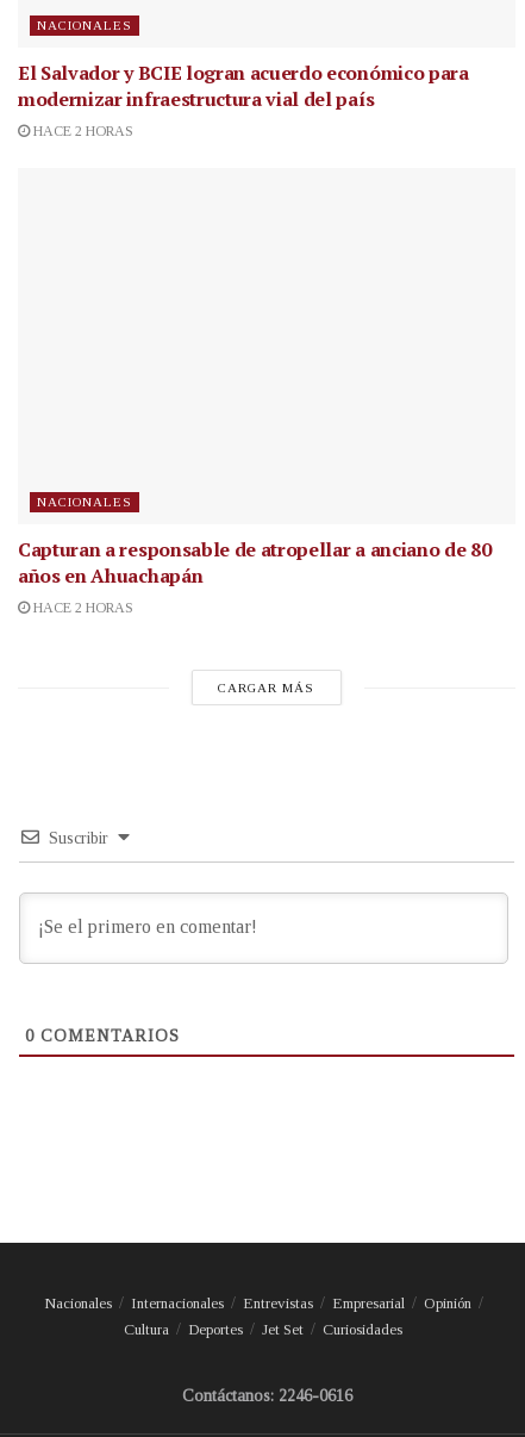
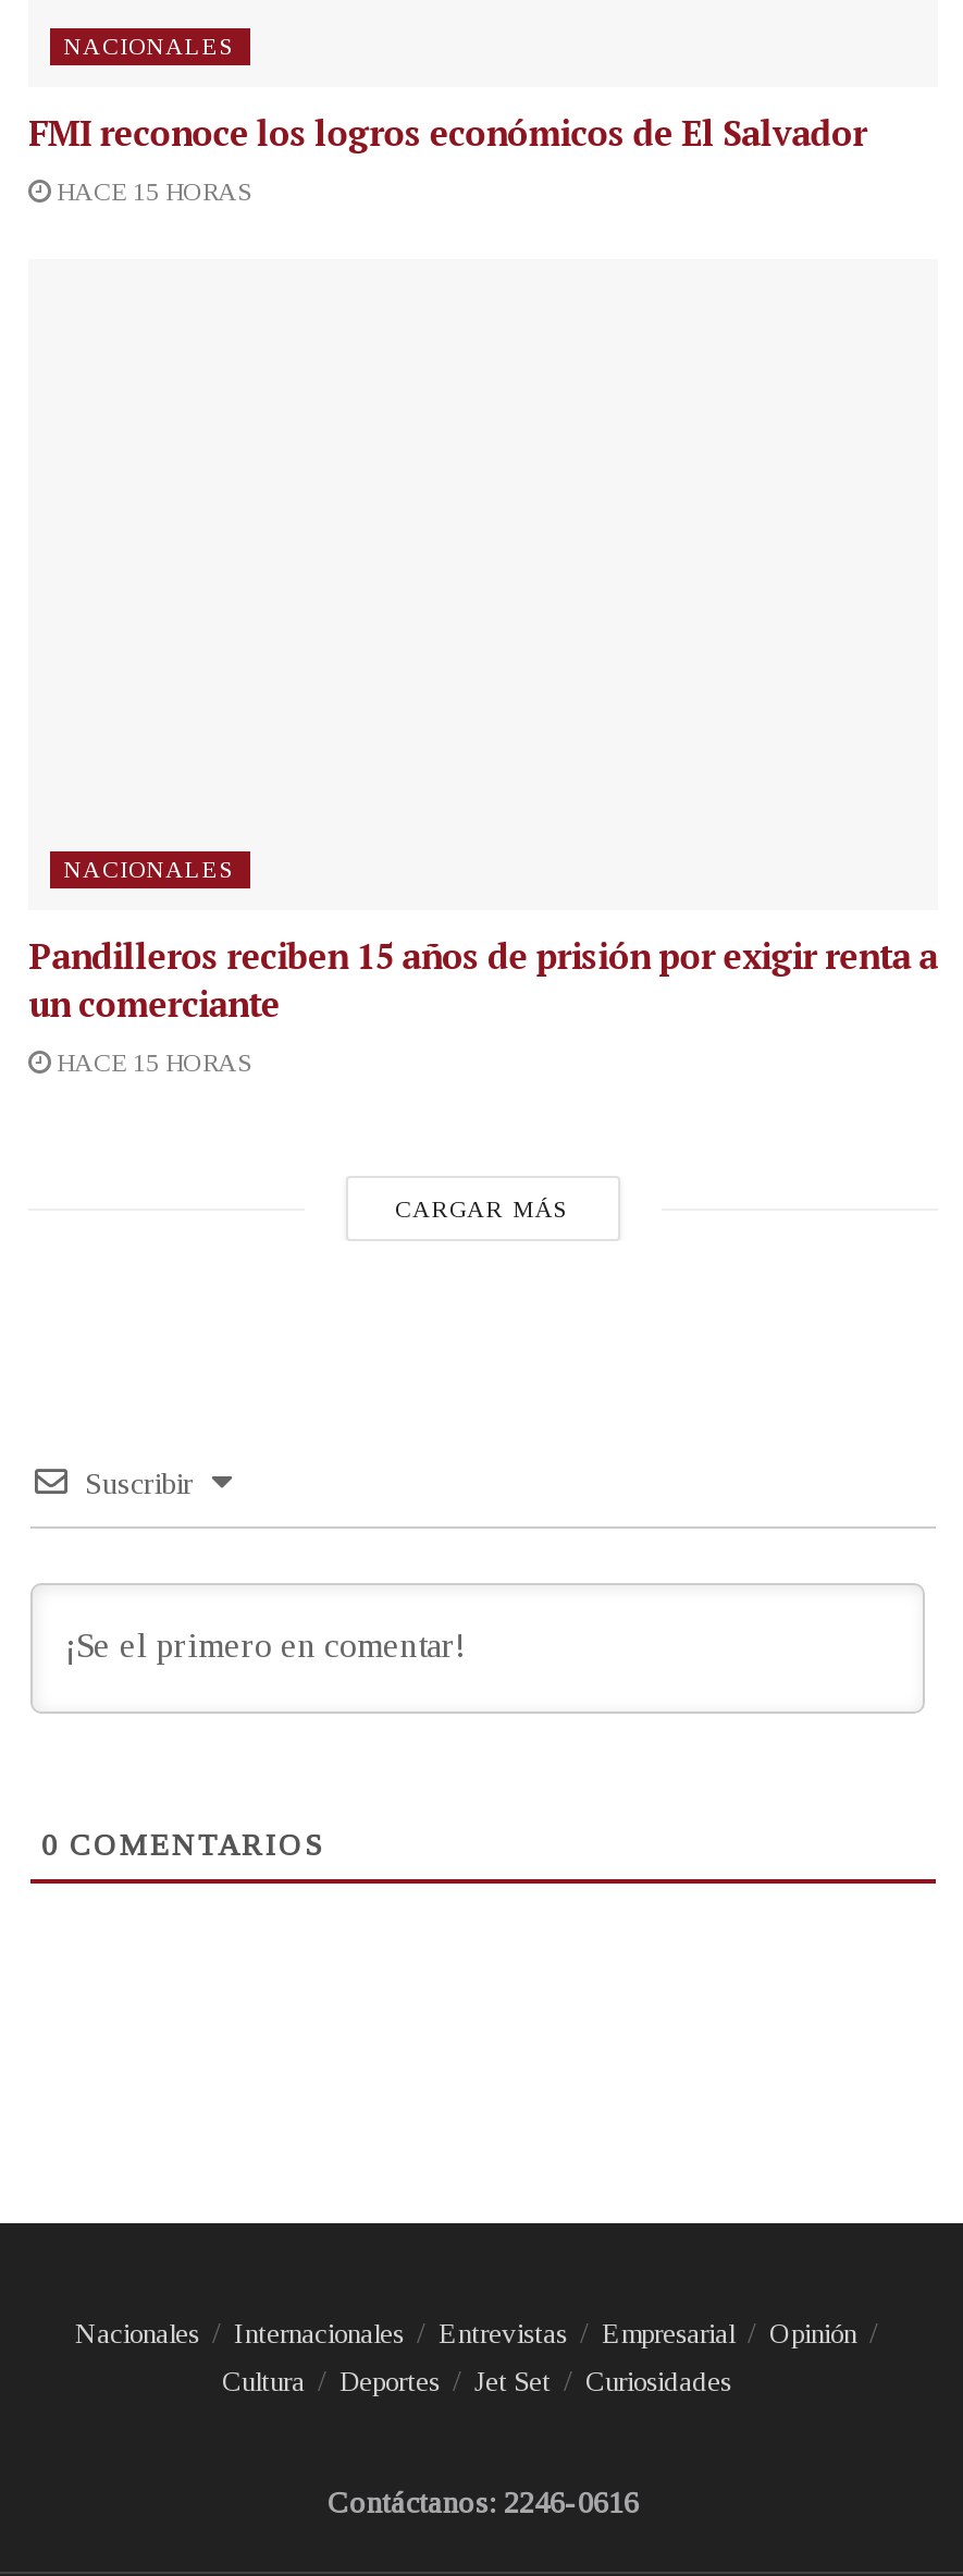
[18,60,469,140] El Salvador y BCIE logran acuerdo económico para | modernizar infraestructura vial del país | HACE 2 HORAS -> [28,110,867,208] FMI reconoce los logros económicos de El Salvador | HACE 15 HORAS
[18,536,491,616] Capturan a responsable de atropellar a anciano de 80 | años en Ahuachapán | HACE 2 HORAS -> [28,932,938,1078] Pandilleros reciben 15 años de prisión por exigir renta a | un comerciante | HACE 15 HORAS

